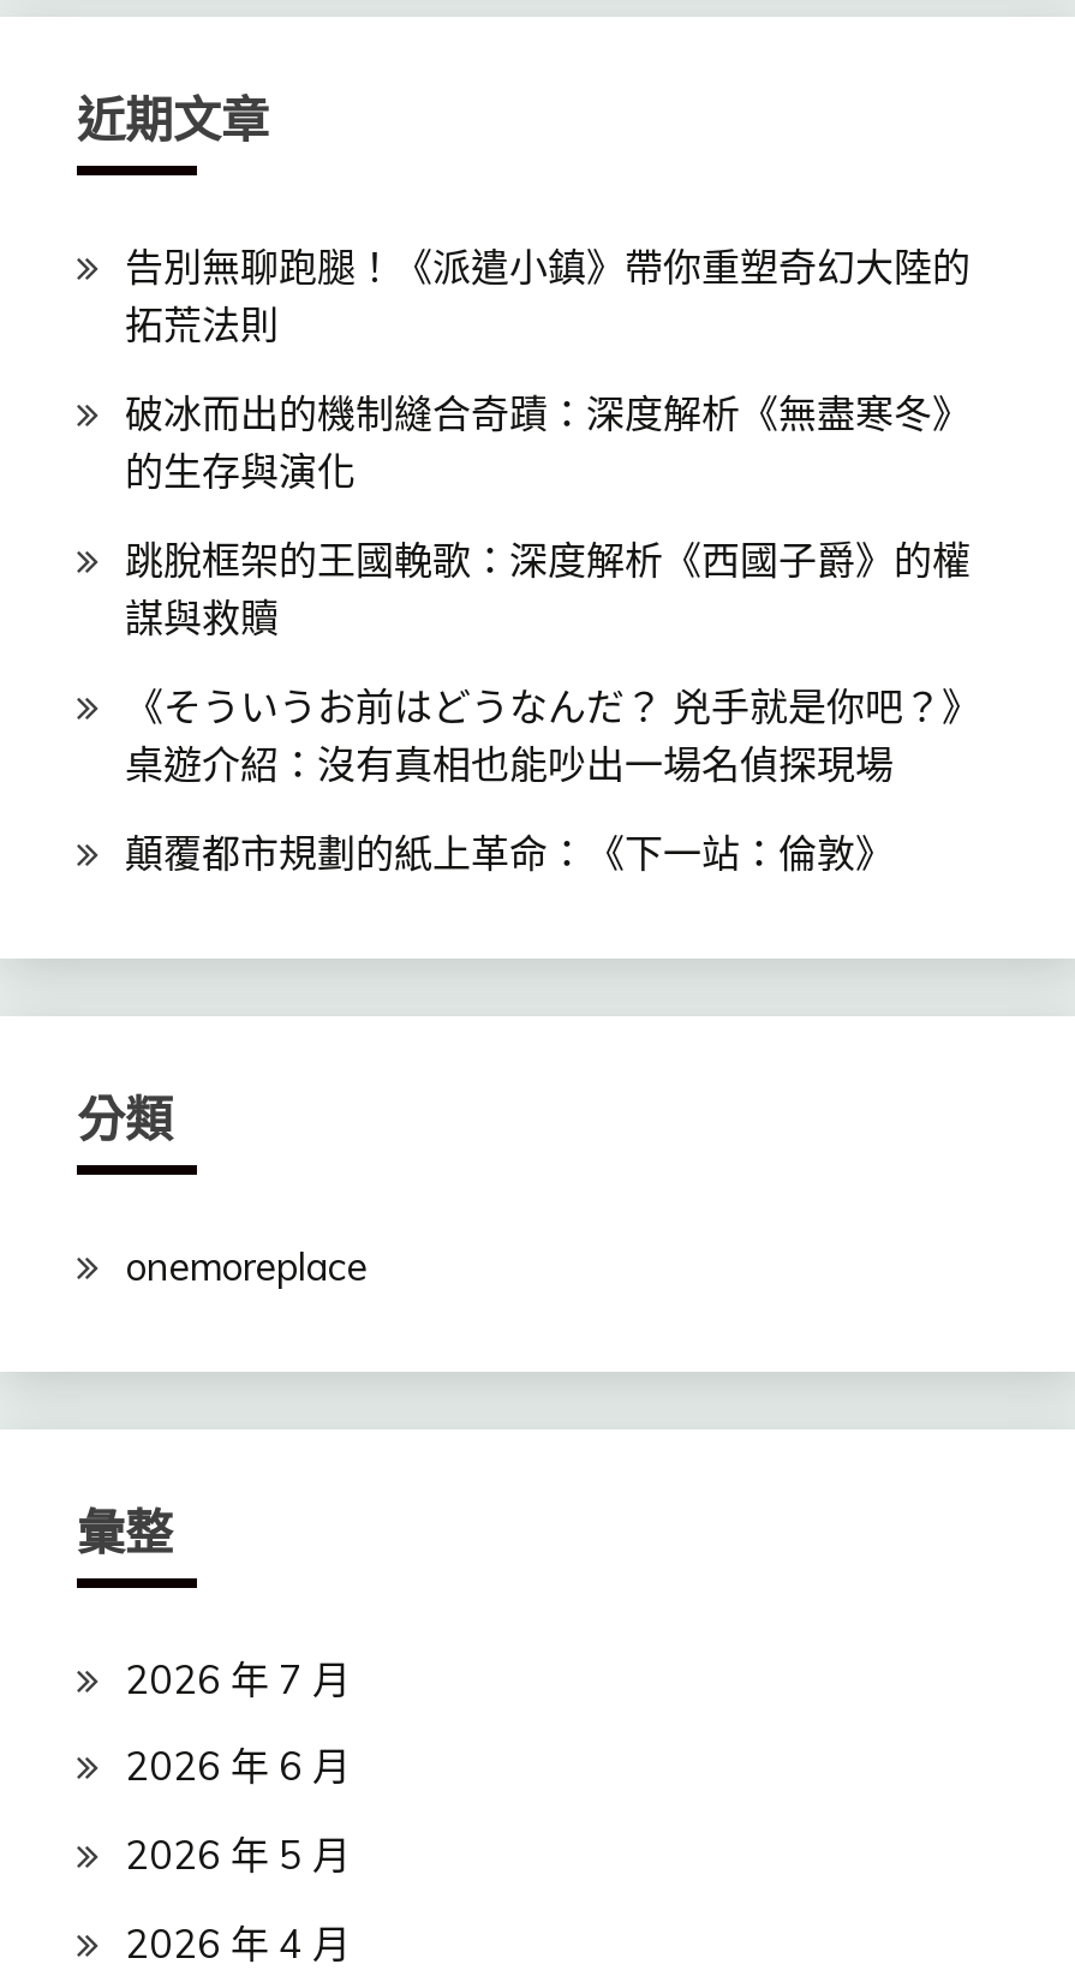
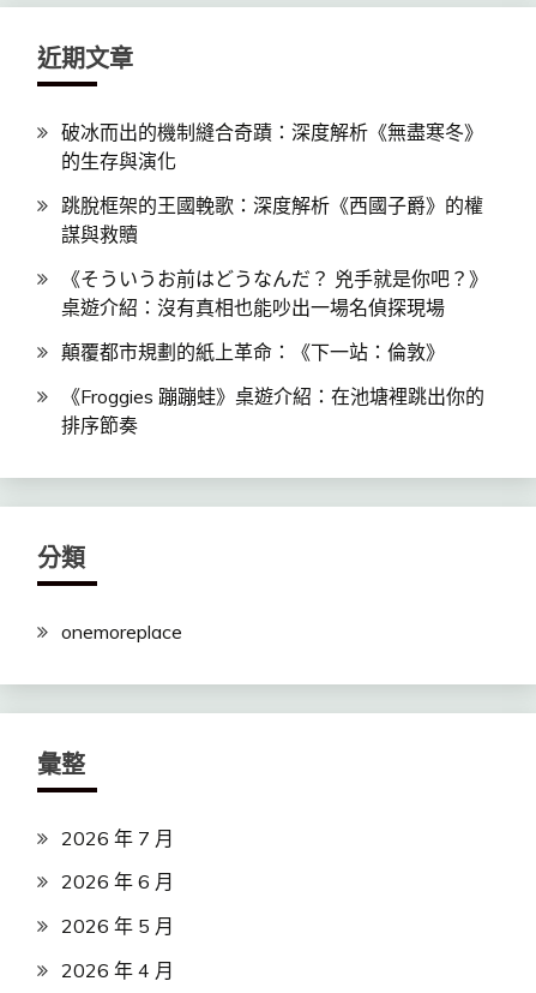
[125,244,971,350] 告別無聊跑腿！《派遣小鎮》帶你重塑奇幻大陸的 | 拓荒法則 -> none
moved [125,390,971,876] -> [61,121,483,364]: 破冰而出的機制縫合奇蹟：深度解析《無盡寒冬》 | 的生存與演化 | 跳脫框架的王國輓歌：深度解析《西國子爵》的權 | 謀與救贖 | 桌遊介紹：沒有真相也能吵出一場名偵探現場 | 顛覆都市規劃的紙上革命：《下一站：倫敦》
none -> [61,384,484,437] 《Froggies 蹦蹦蛙》桌遊介紹：在池塘裡跳出你的 | 排序節奏

